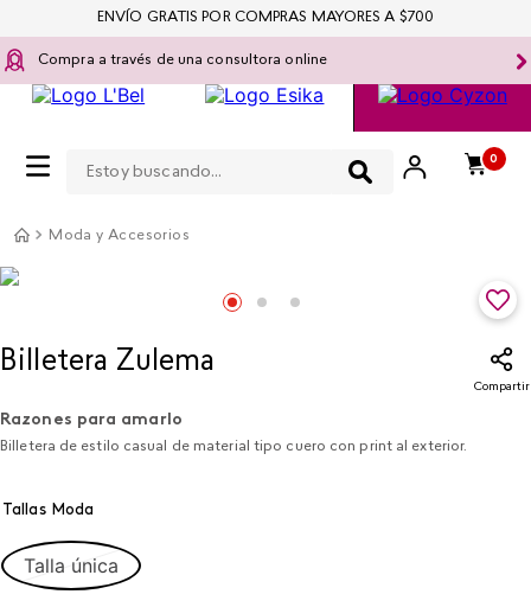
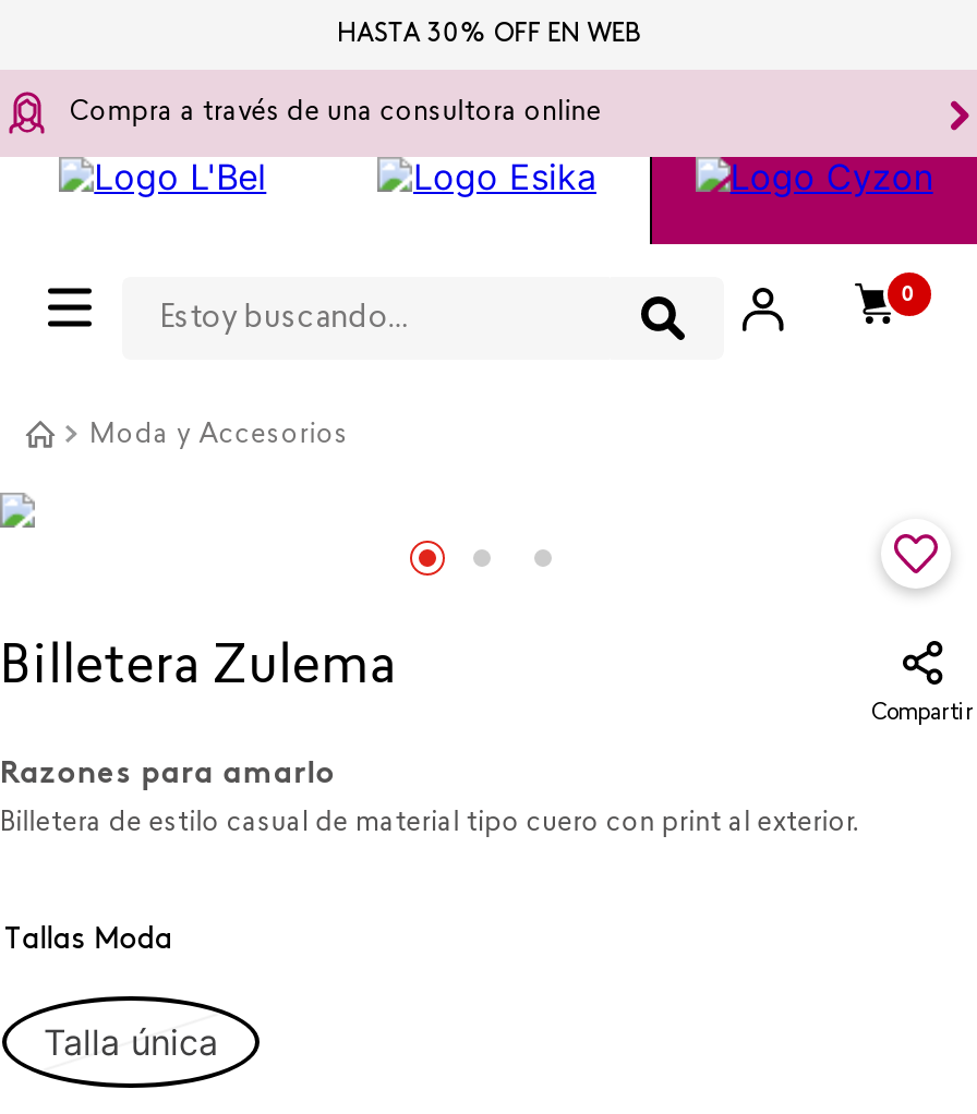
[97,11,434,25] ENVÍO GRATIS POR COMPRAS MAYORES A $700 -> [337,22,640,48] HASTA 30% OFF EN WEB

